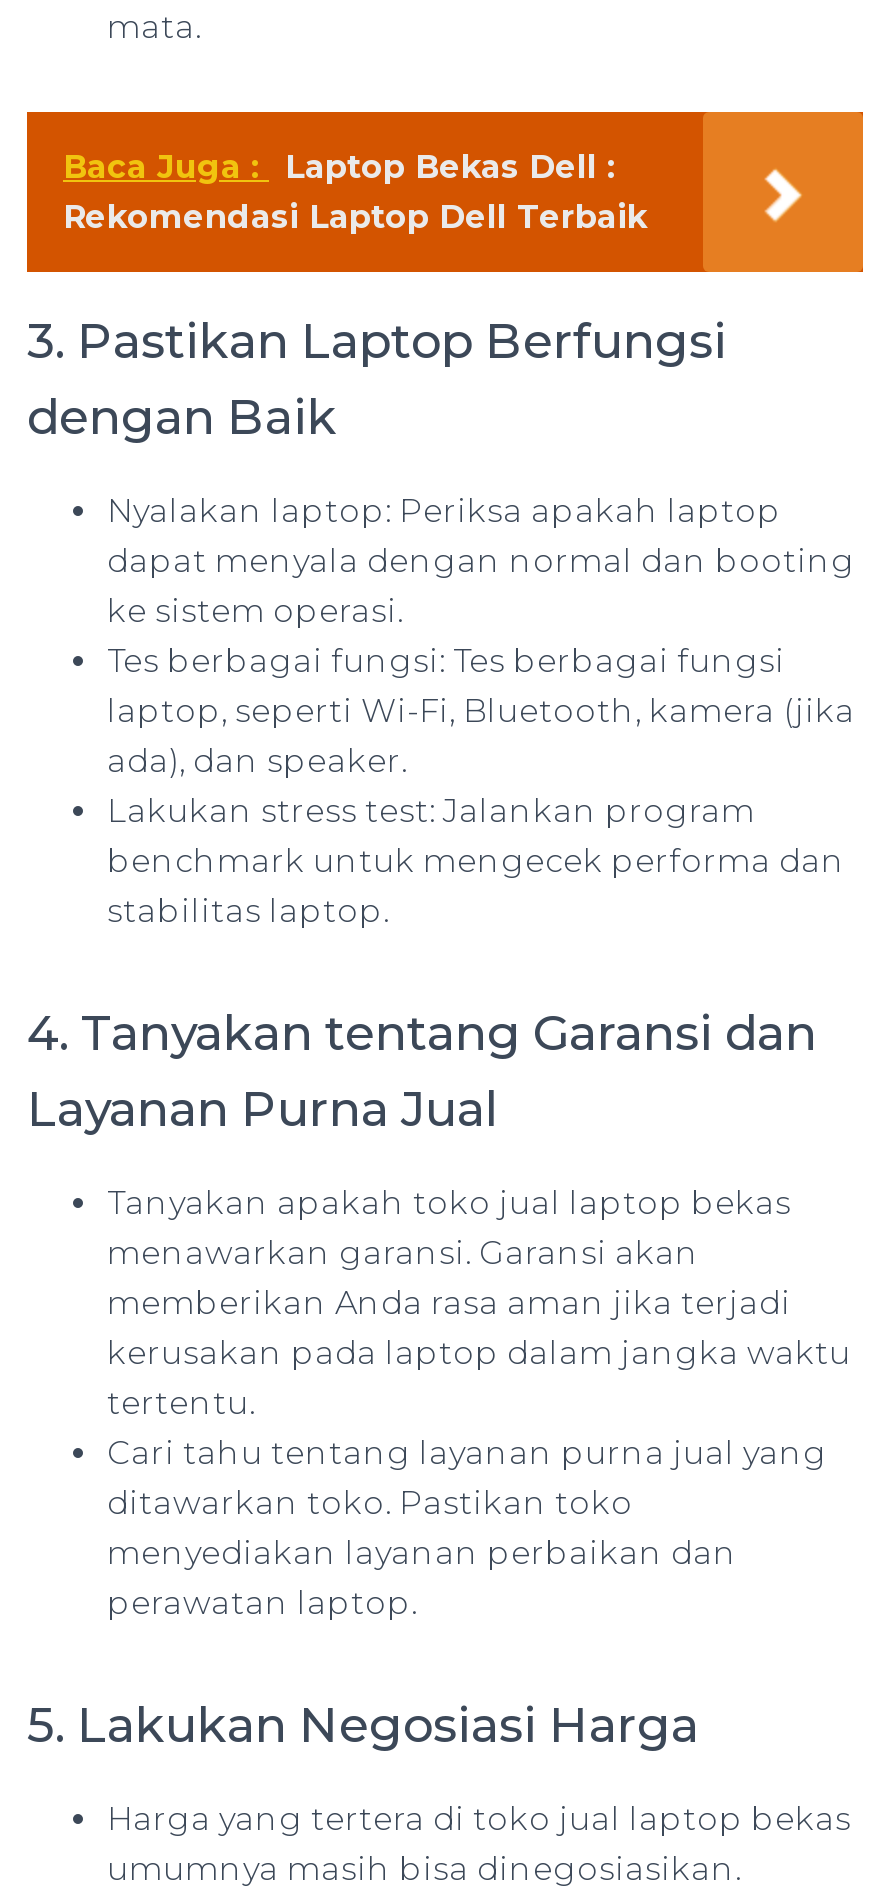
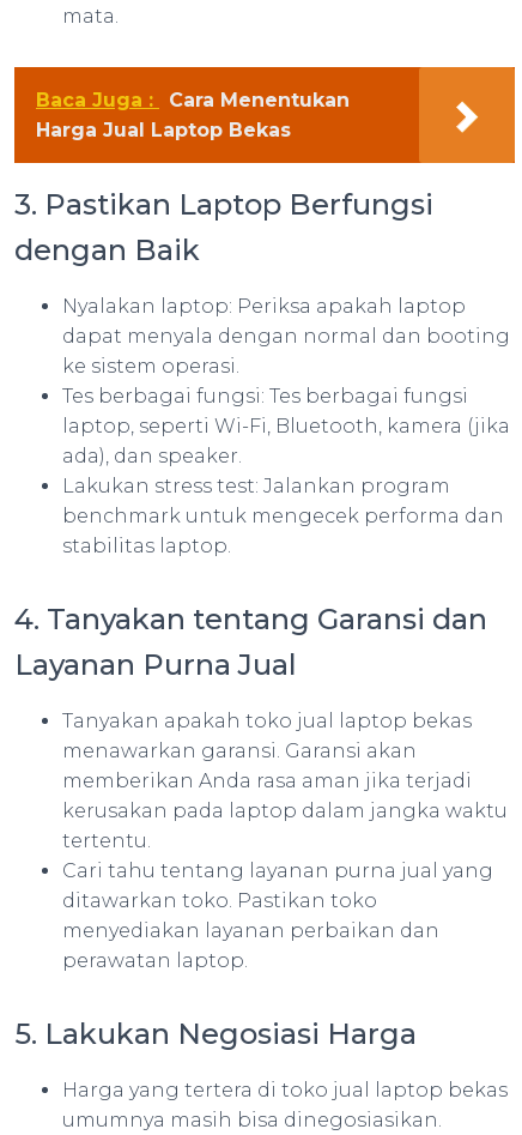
[63,148,647,236] Baca Juga : Laptop Bekas Dell : | Rekomendasi Laptop Dell Terbaik -> [36,89,350,142] Baca Juga : Cara Menentukan | Harga Jual Laptop Bekas

